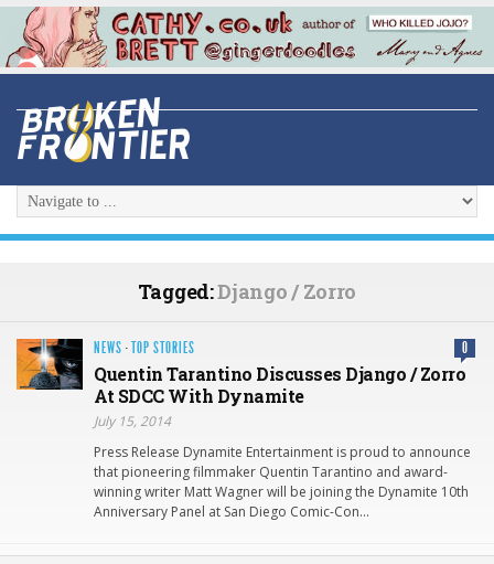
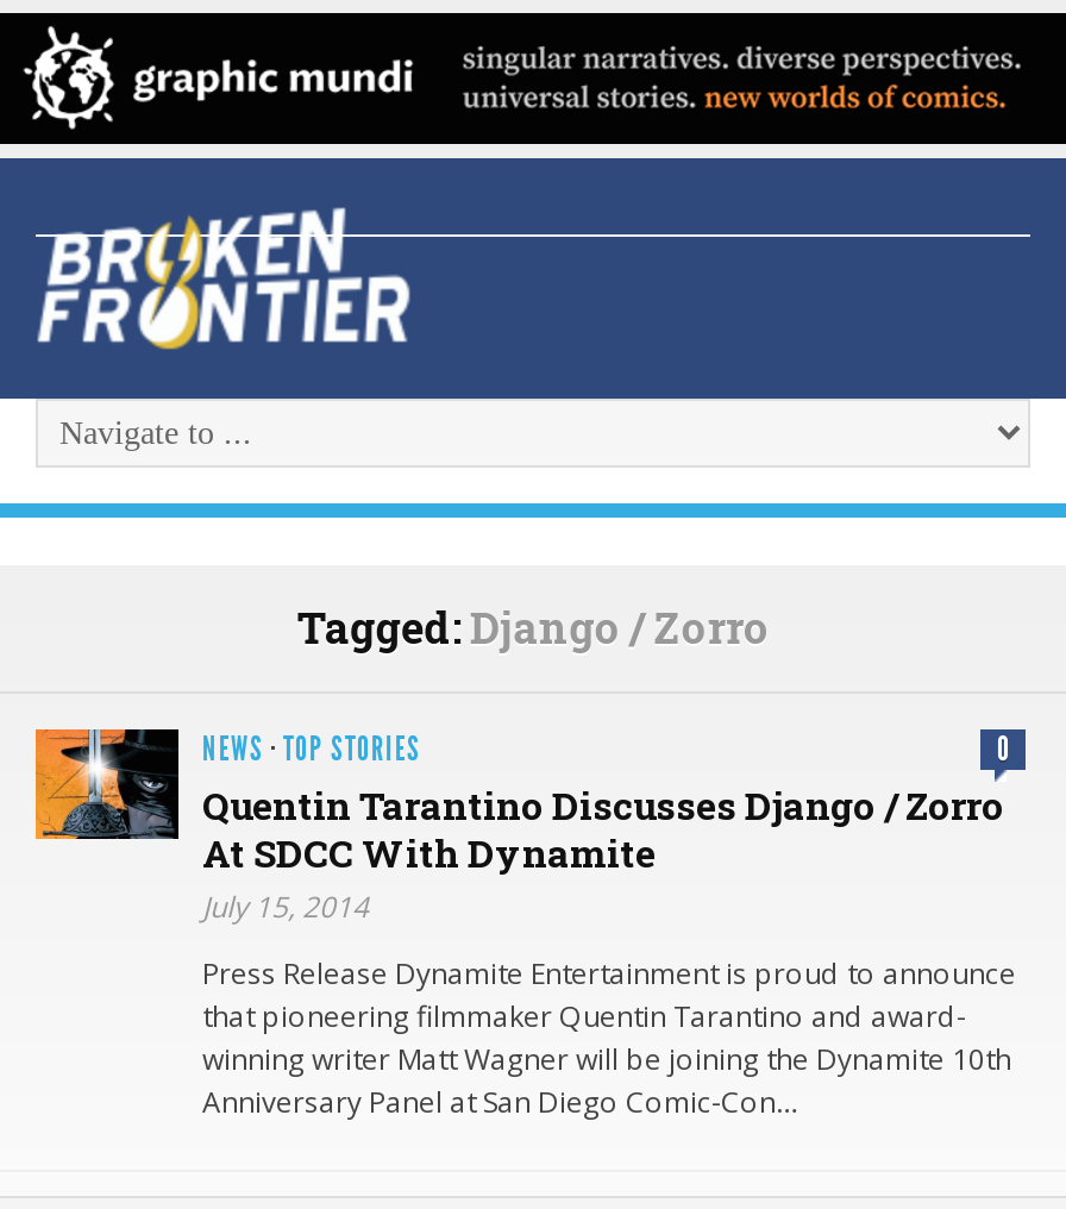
[3,6,491,68] [image] -> [7,11,1059,146] [image]

